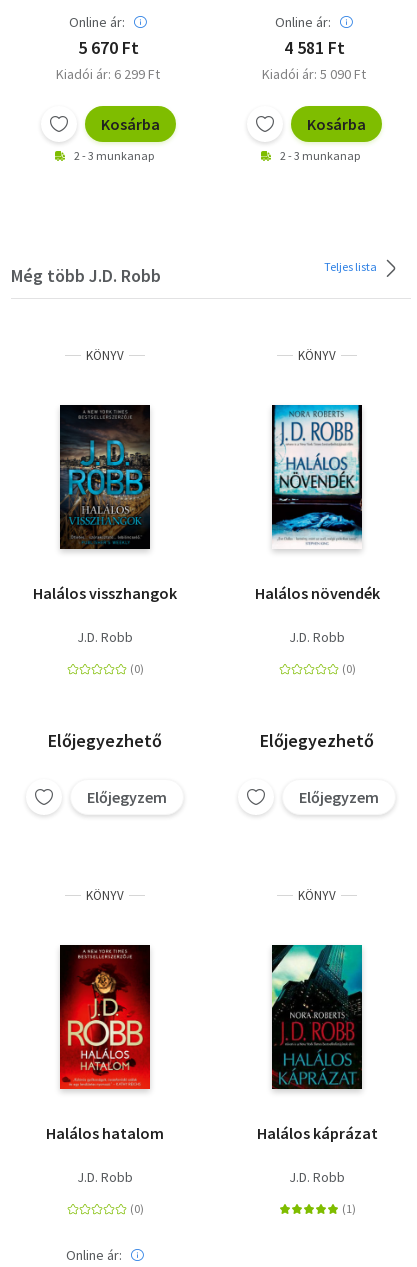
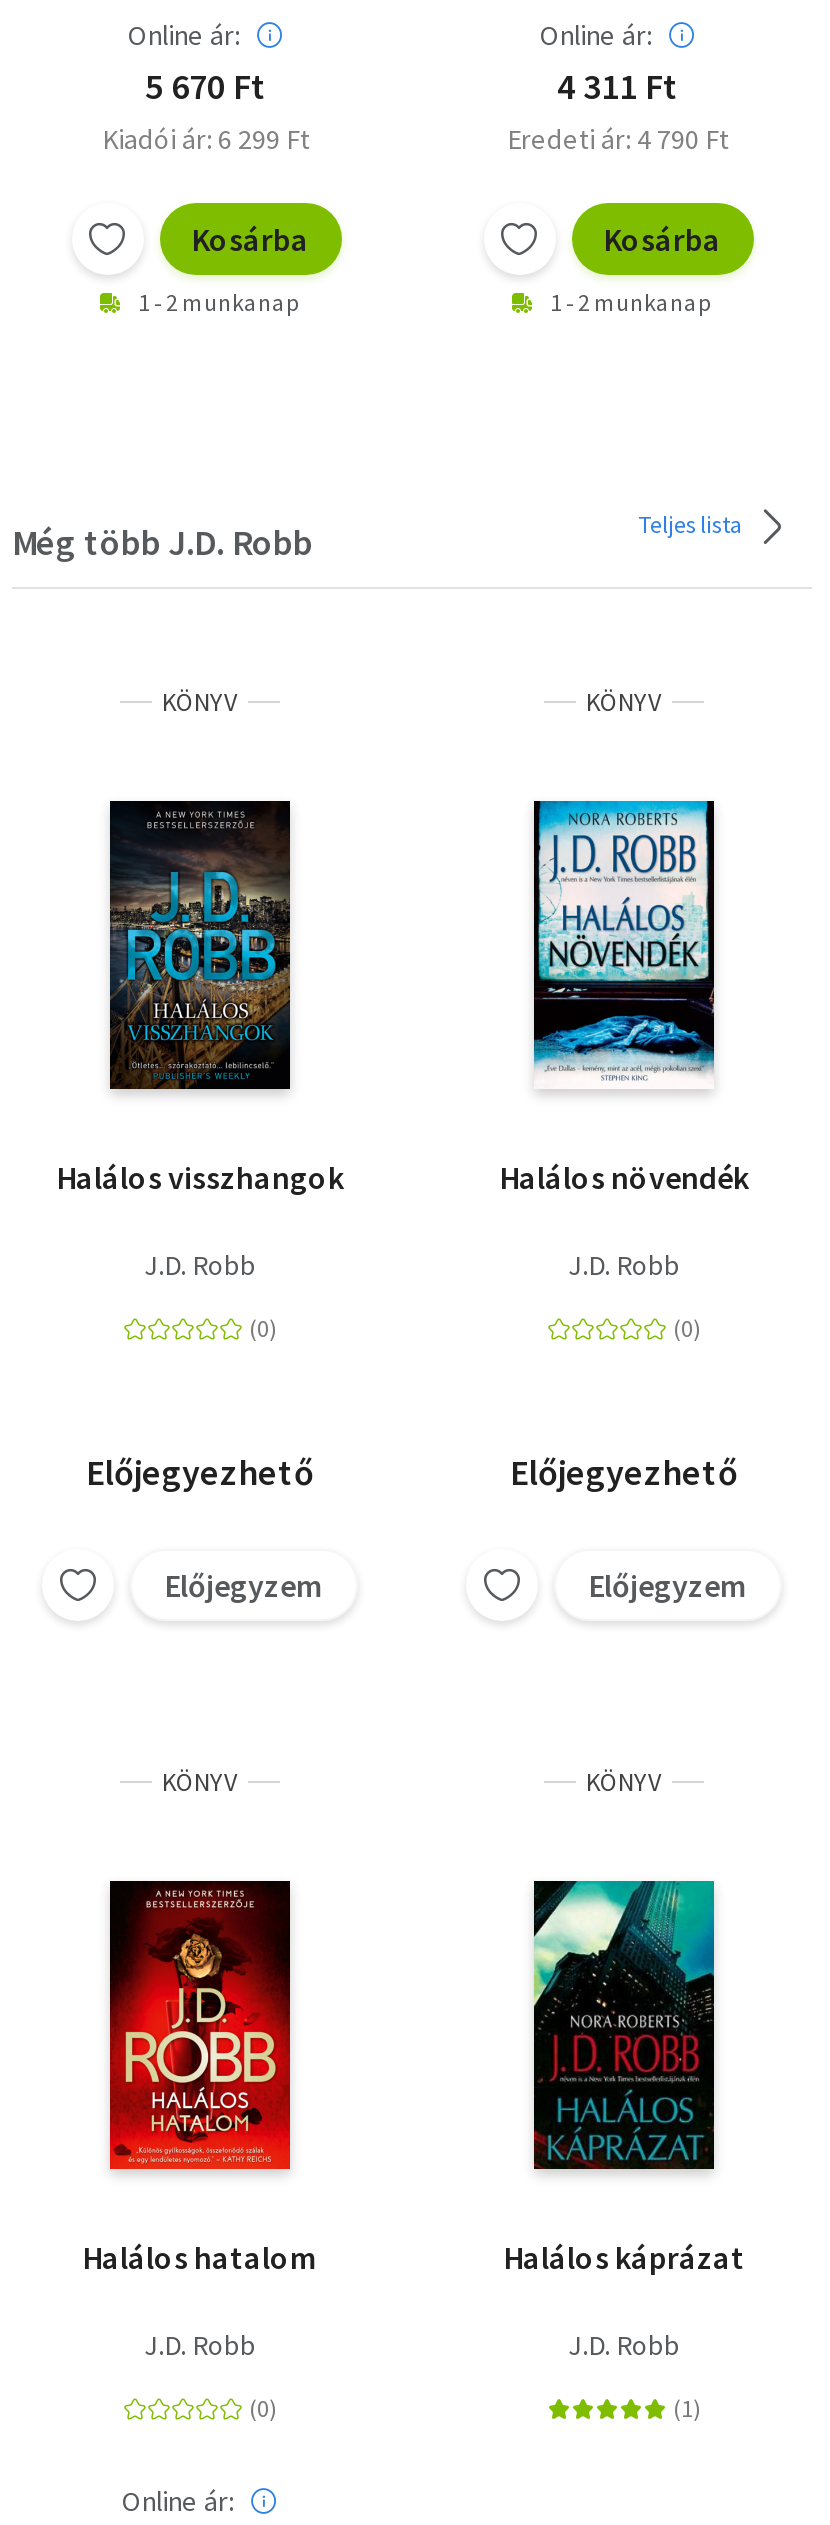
[283,36,344,59] 4 581 Ft -> [557,64,679,110] 4 311 Ft
[262,65,366,83] Kiadói ár: 5 090 Ft -> [507,122,729,158] Eredeti ár: 4 790 Ft
[74,148,154,163] 2 - 3 munkanap -> [138,288,298,318] 1 - 2 munkanap
[280,148,360,163] 2 - 3 munkanap -> [550,288,710,318] 1 - 2 munkanap

